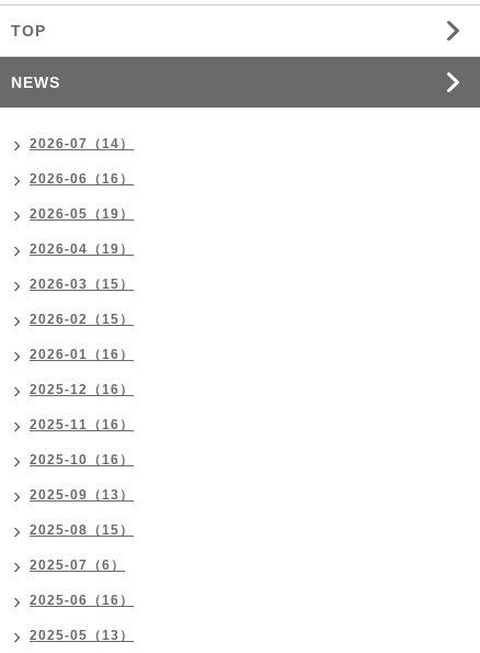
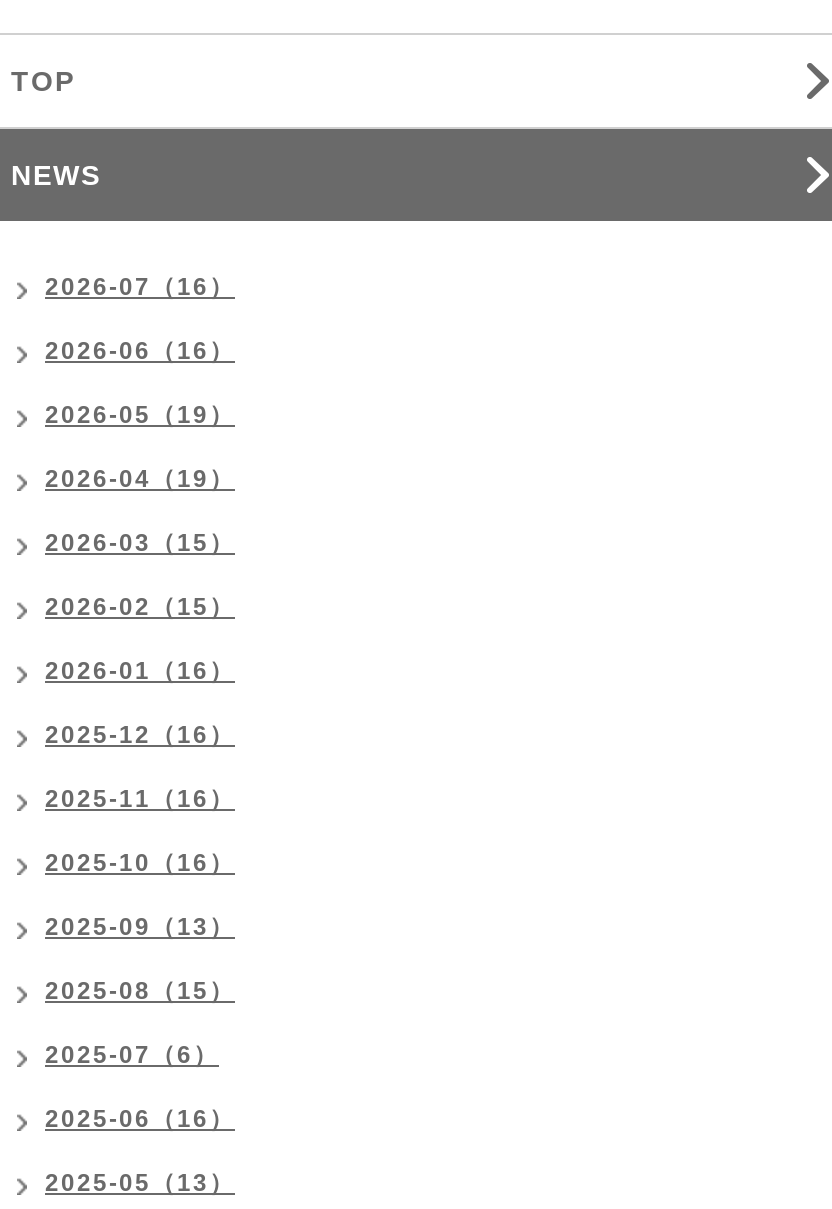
[30,136,134,151] 2026-07（14） -> [45,273,235,301] 2026-07（16）

